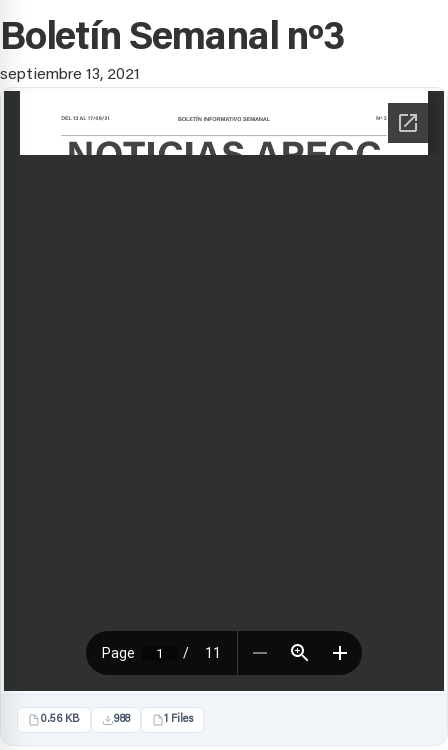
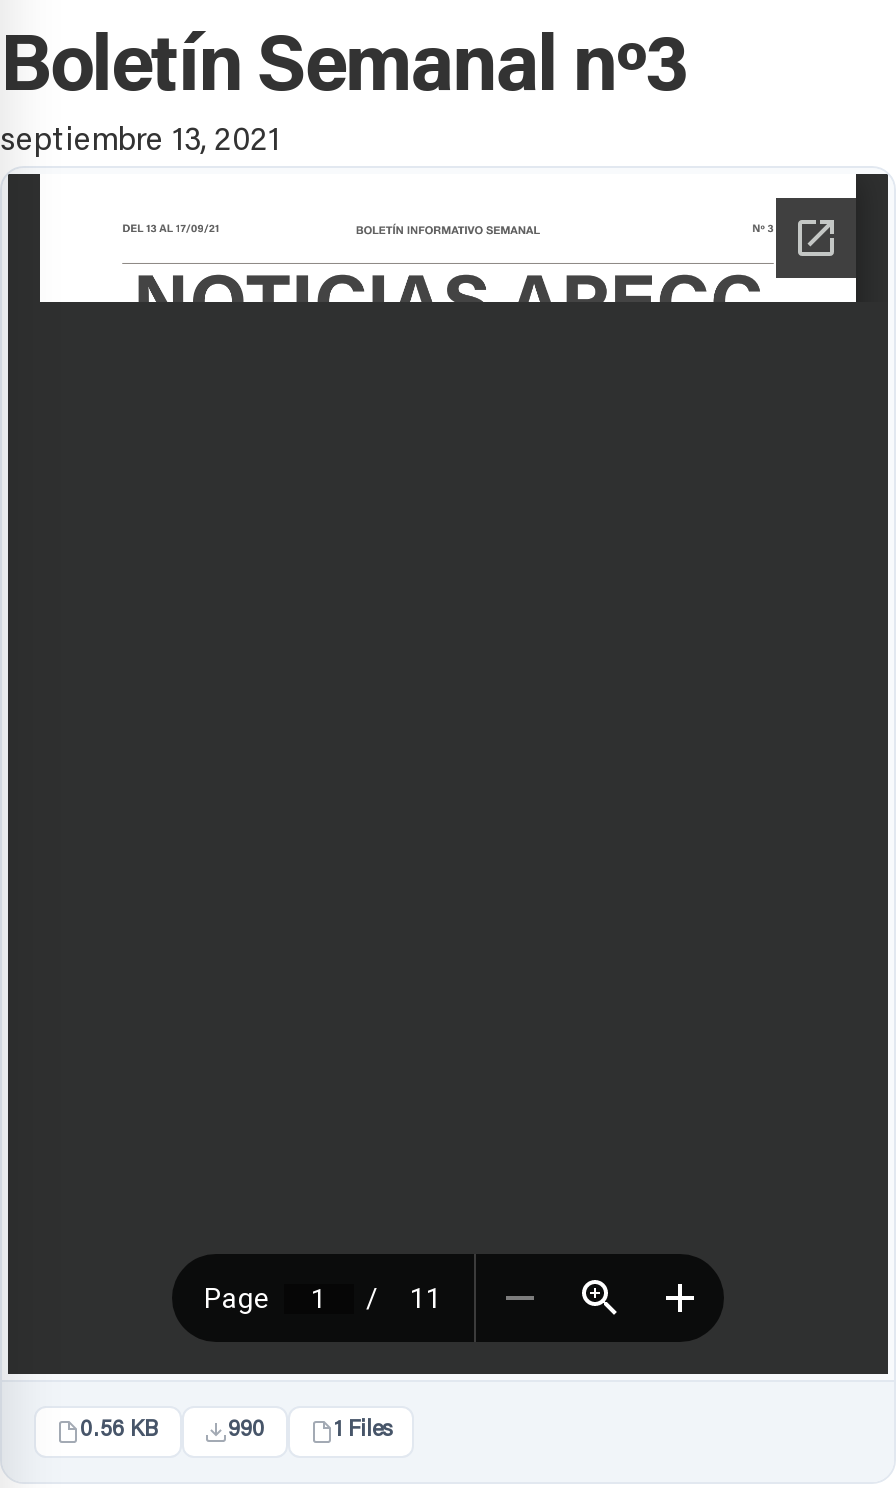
[114,714,130,725] 988 -> [228,1420,266,1442] 990

